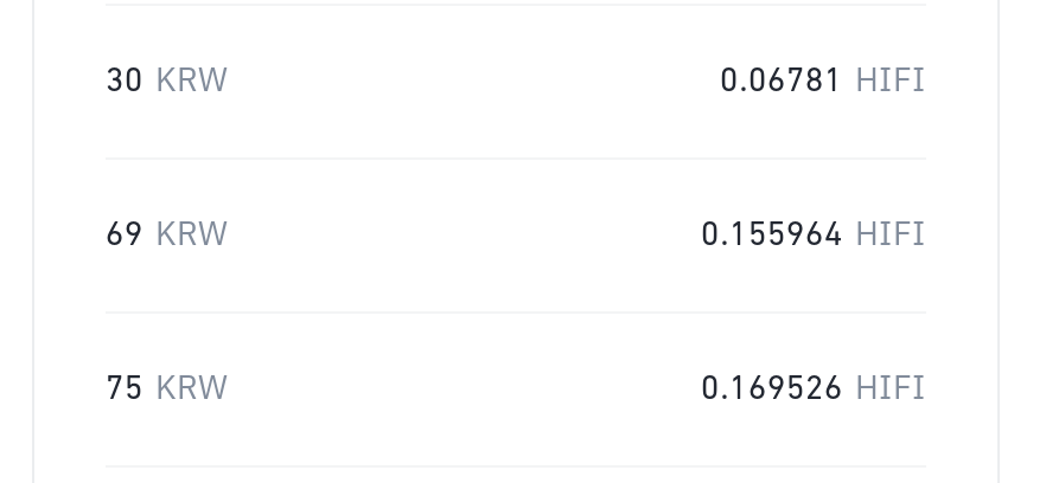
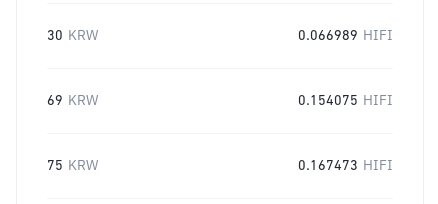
[720,65,926,98] 0.06781 HIFI -> [298,29,393,43] 0.066989 HIFI
[701,219,926,252] 0.155964 HIFI -> [298,94,393,108] 0.154075 HIFI
[701,373,926,406] 0.169526 HIFI -> [298,159,393,173] 0.167473 HIFI

